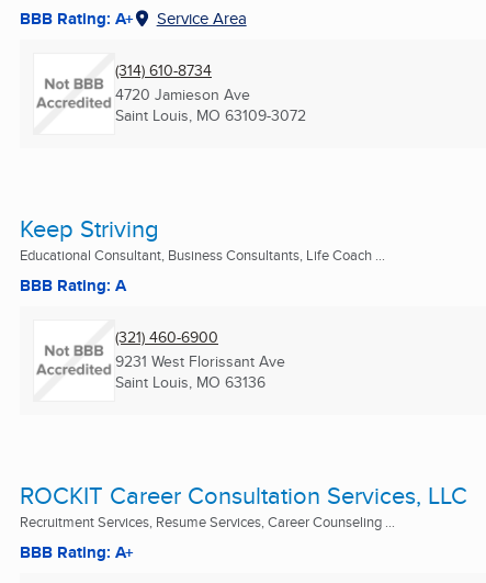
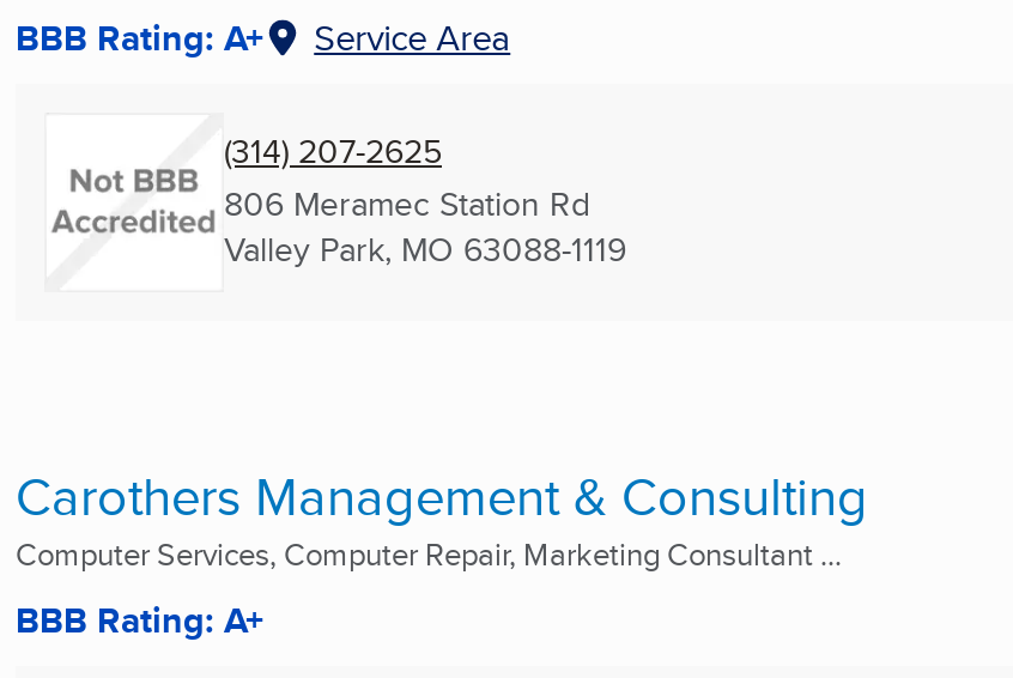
[20,59,467,532] (314) 610-8734 | 4720 Jamieson Ave | Saint Louis, MO 63109-3072 | Keep Striving | Educational Consultant, Business Consultants, Life Coach ... | BBB Rating: A | (321) 460-6900 | 9231 West Florissant Ave | Saint Louis, MO 63136 | ROCKIT Career Consultation Services, LLC | Recruitment Services, Resume Services, Career Counseling ... -> [16,127,868,575] (314) 207-2625 | 806 Meramec Station Rd | Valley Park, MO 63088-1119 | Carothers Management & Consulting | Computer Services, Computer Repair, Marketing Consultant ...

